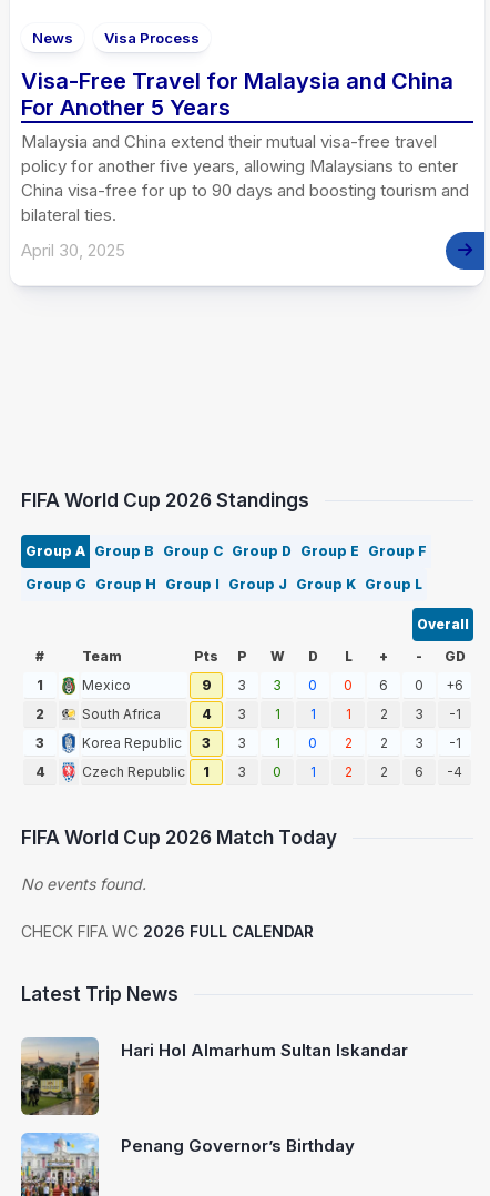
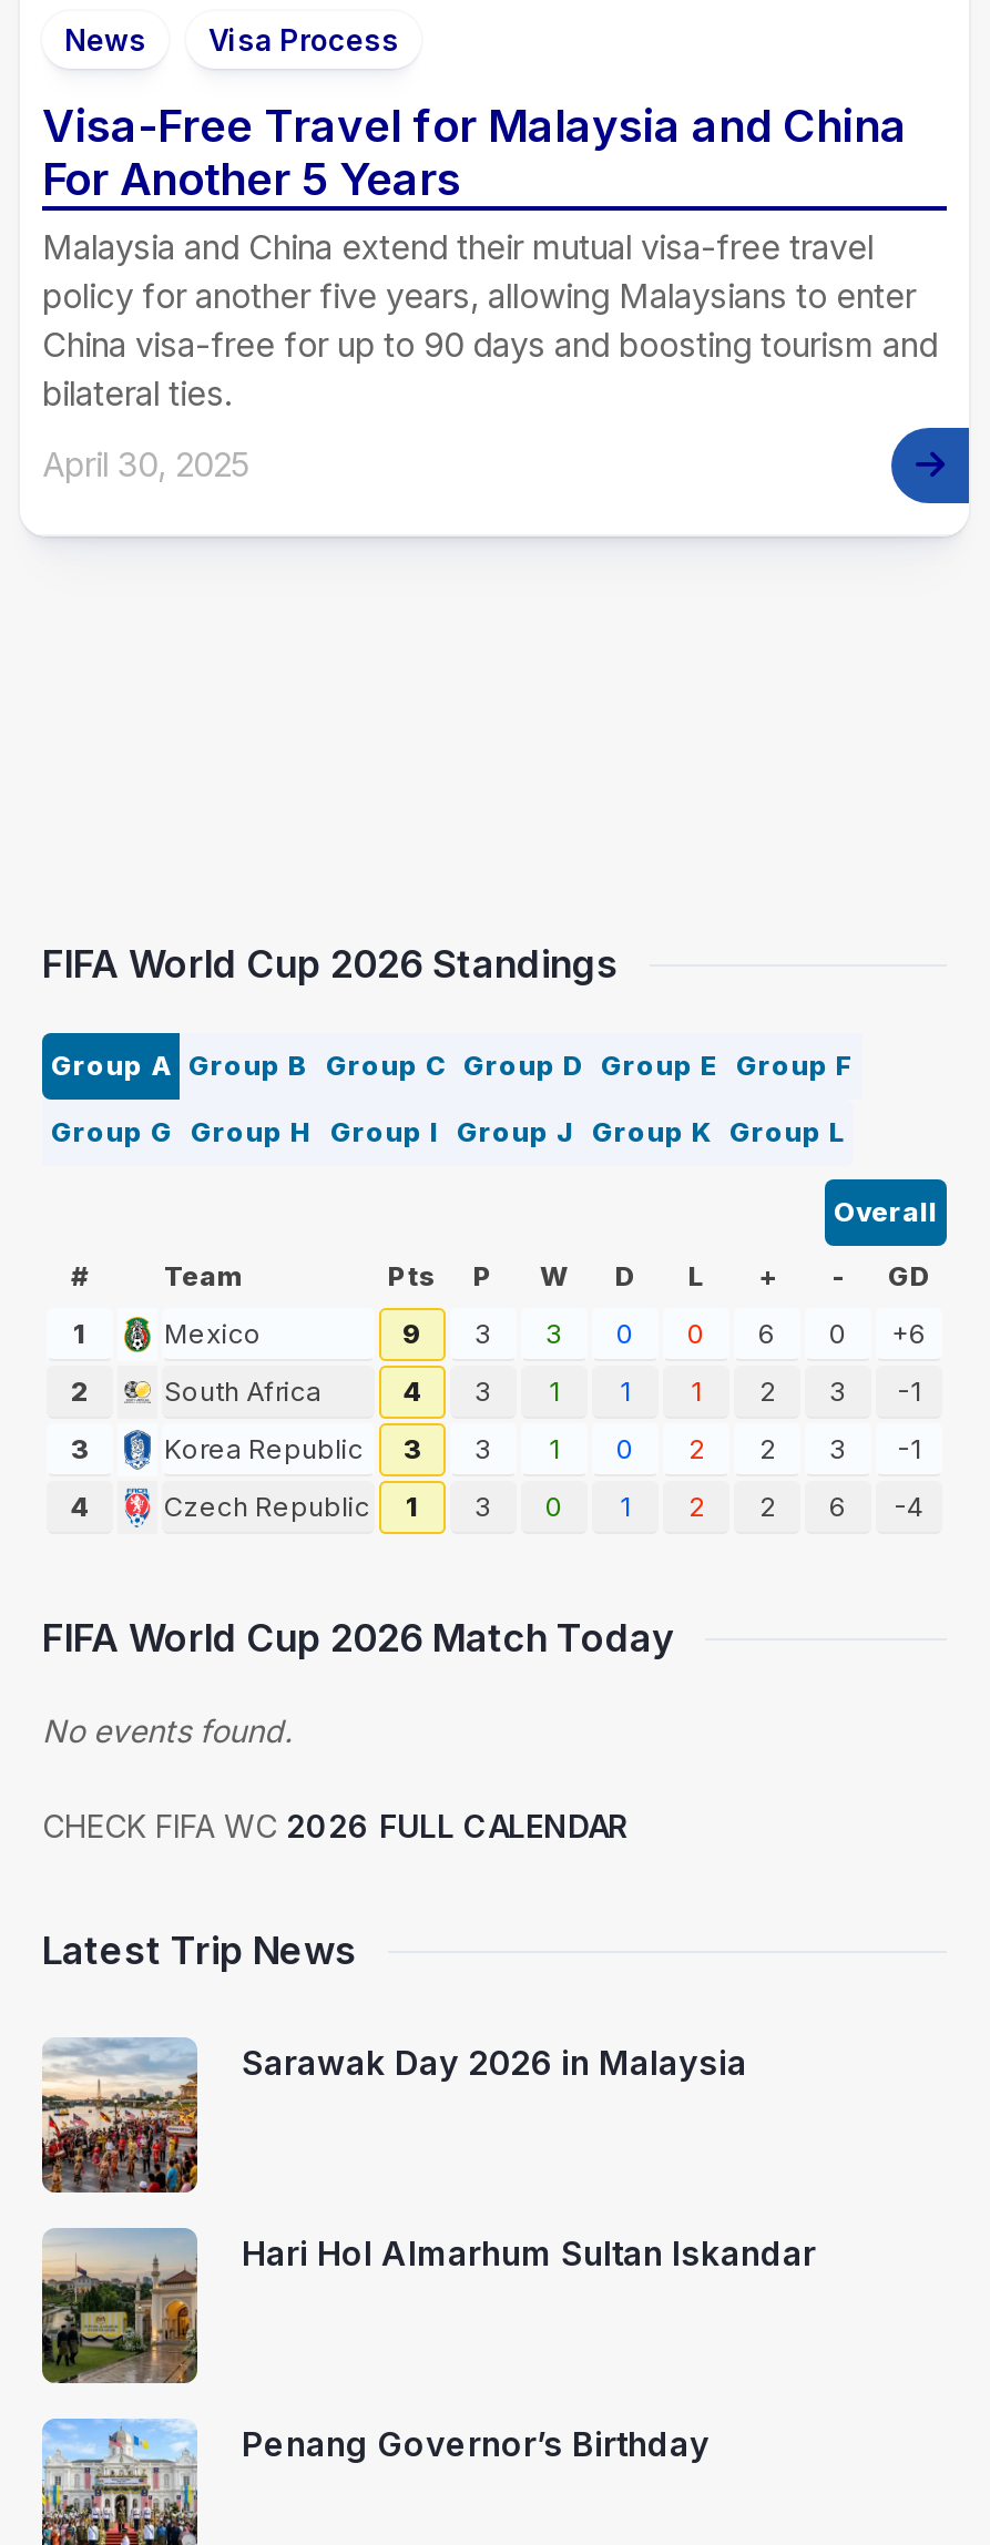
none -> [42,2042,747,2195] [image] | Sarawak Day 2026 in Malaysia

